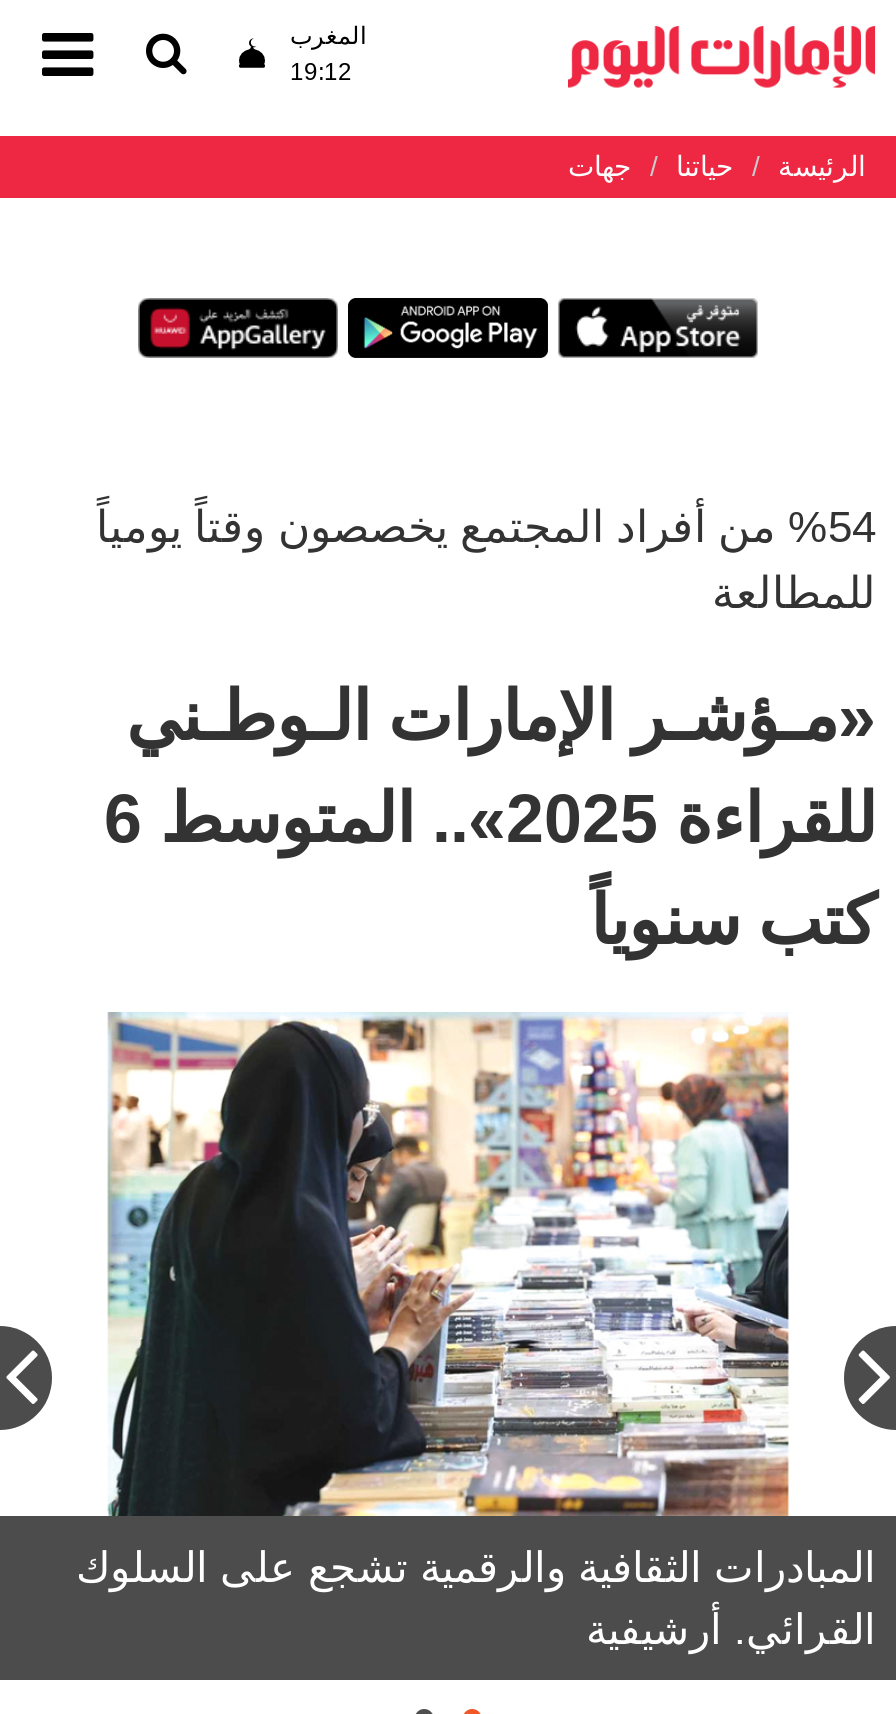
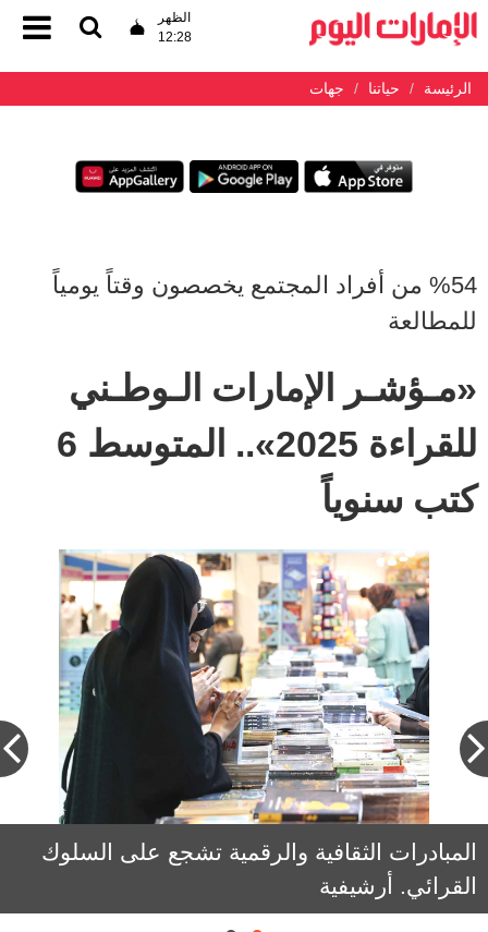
[290,22,366,86] المغرب | 19:12 -> [158,10,192,44] الظهر | 12:28

